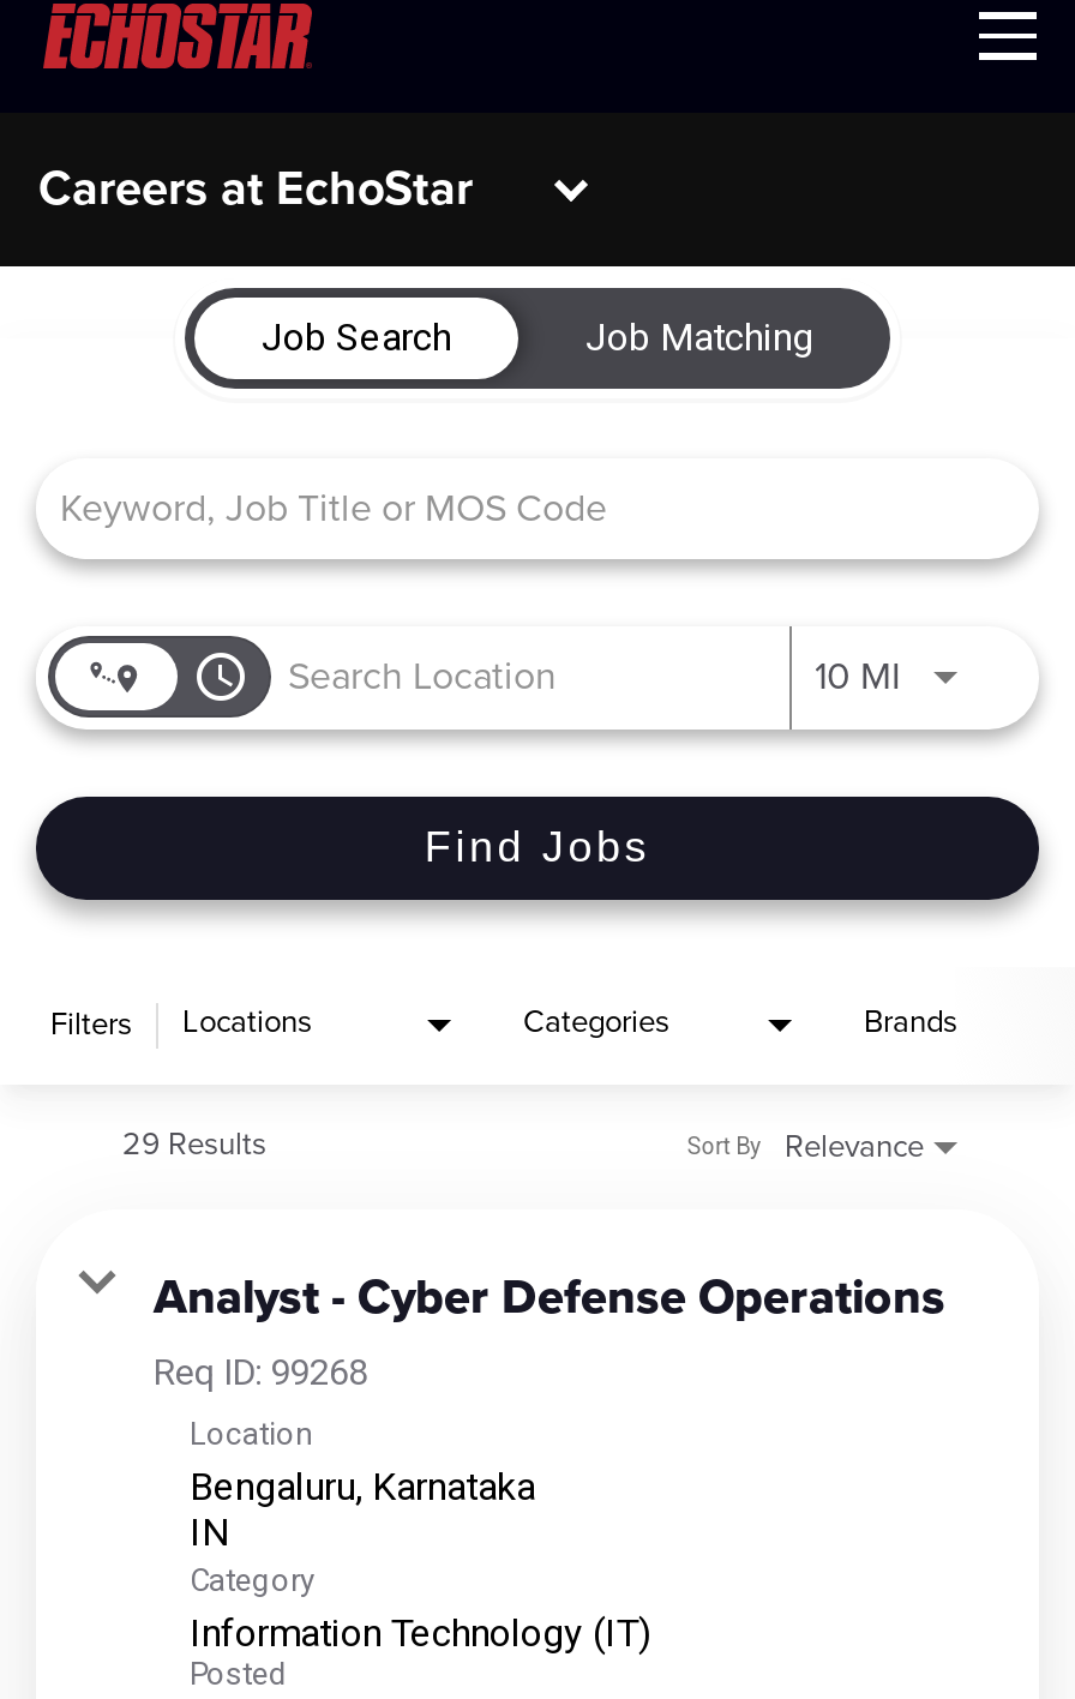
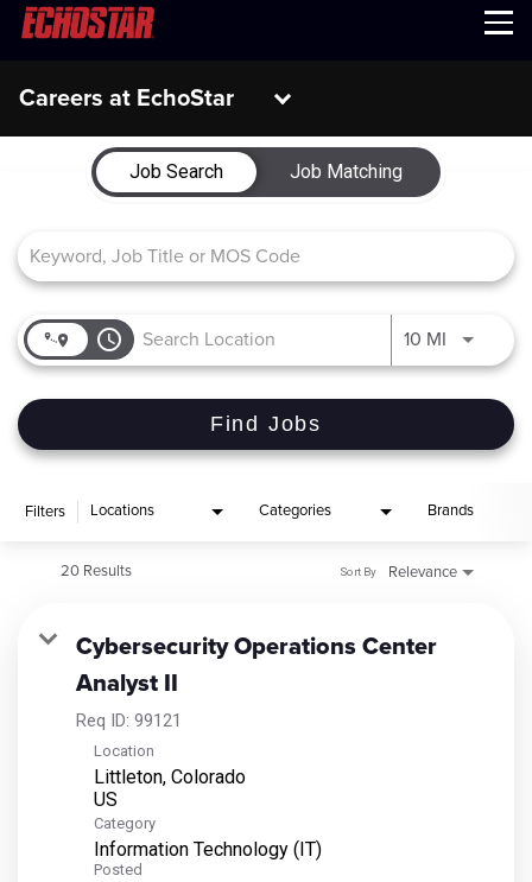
[122,1130,266,1161] 29 Results -> [61,564,132,579] 20 Results
[154,1274,945,1394] Analyst - Cyber Defense Operations | Req ID: 99268 -> [76,635,437,731] Cybersecurity Operations Center | Analyst II | Req ID: 99121
[190,1463,535,1509] Bengaluru, Karnataka -> [94,765,246,788] Littleton, Colorado

